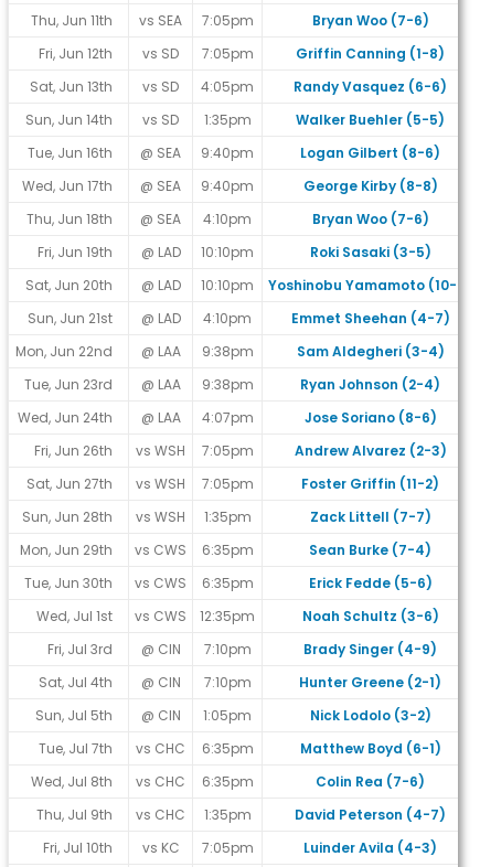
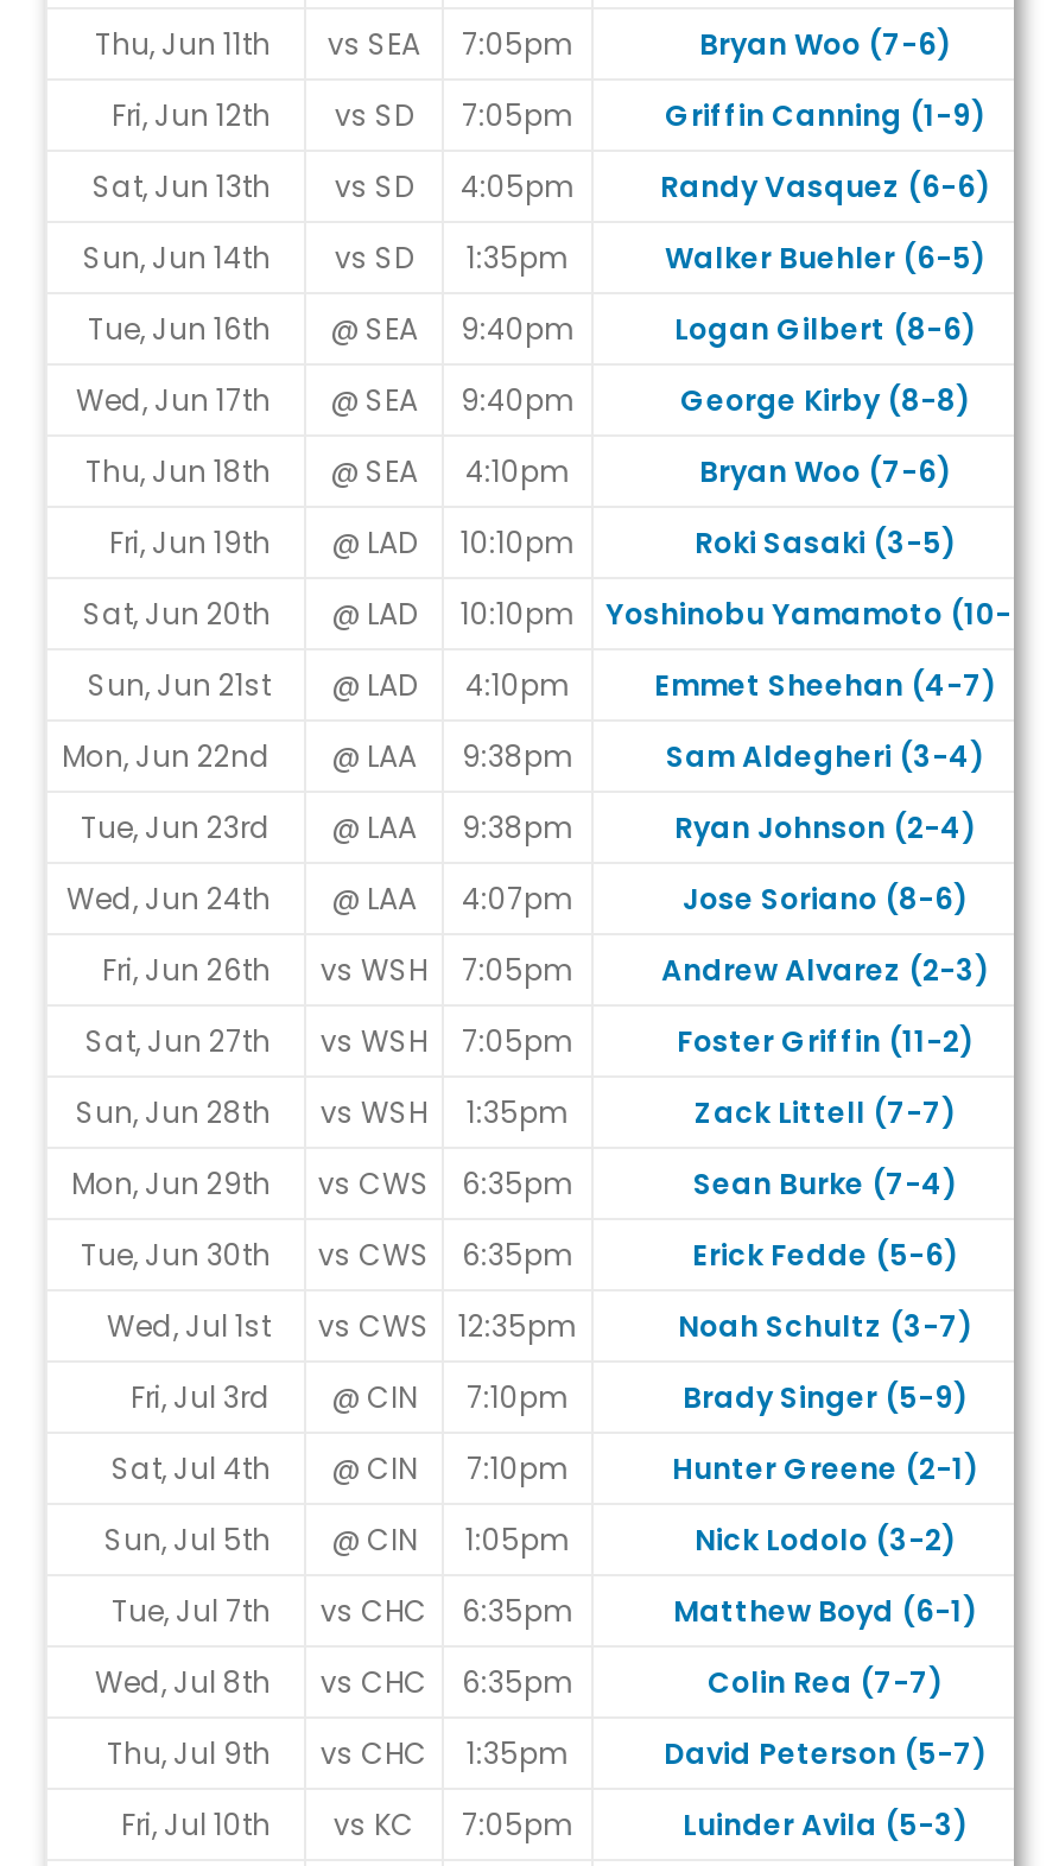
[296,45,445,63] Griffin Canning (1-8) -> [665,96,985,136] Griffin Canning (1-9)
[296,111,445,129] Walker Buehler (5-5) -> [665,238,985,279] Walker Buehler (6-5)
[302,607,439,626] Noah Schultz (3-6) -> [678,1307,972,1347] Noah Schultz (3-7)
[303,640,437,659] Brady Singer (4-9) -> [683,1378,968,1418] Brady Singer (5-9)
[316,773,425,791] Colin Rea (7-6) -> [708,1663,943,1703] Colin Rea (7-7)
[295,806,446,824] David Peterson (4-7) -> [664,1734,987,1774] David Peterson (5-7)
[303,839,437,858] Luinder Avila (4-3) -> [683,1805,968,1846] Luinder Avila (5-3)

